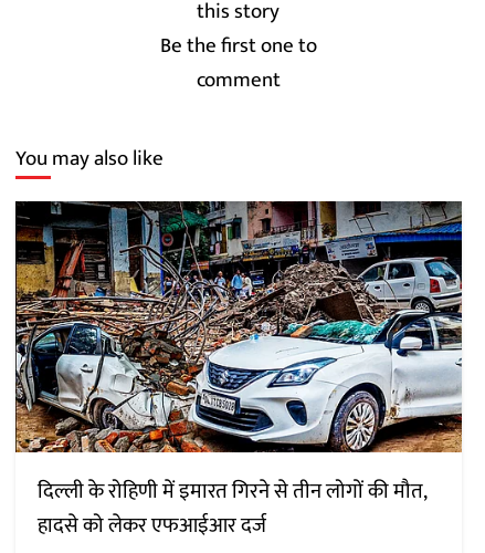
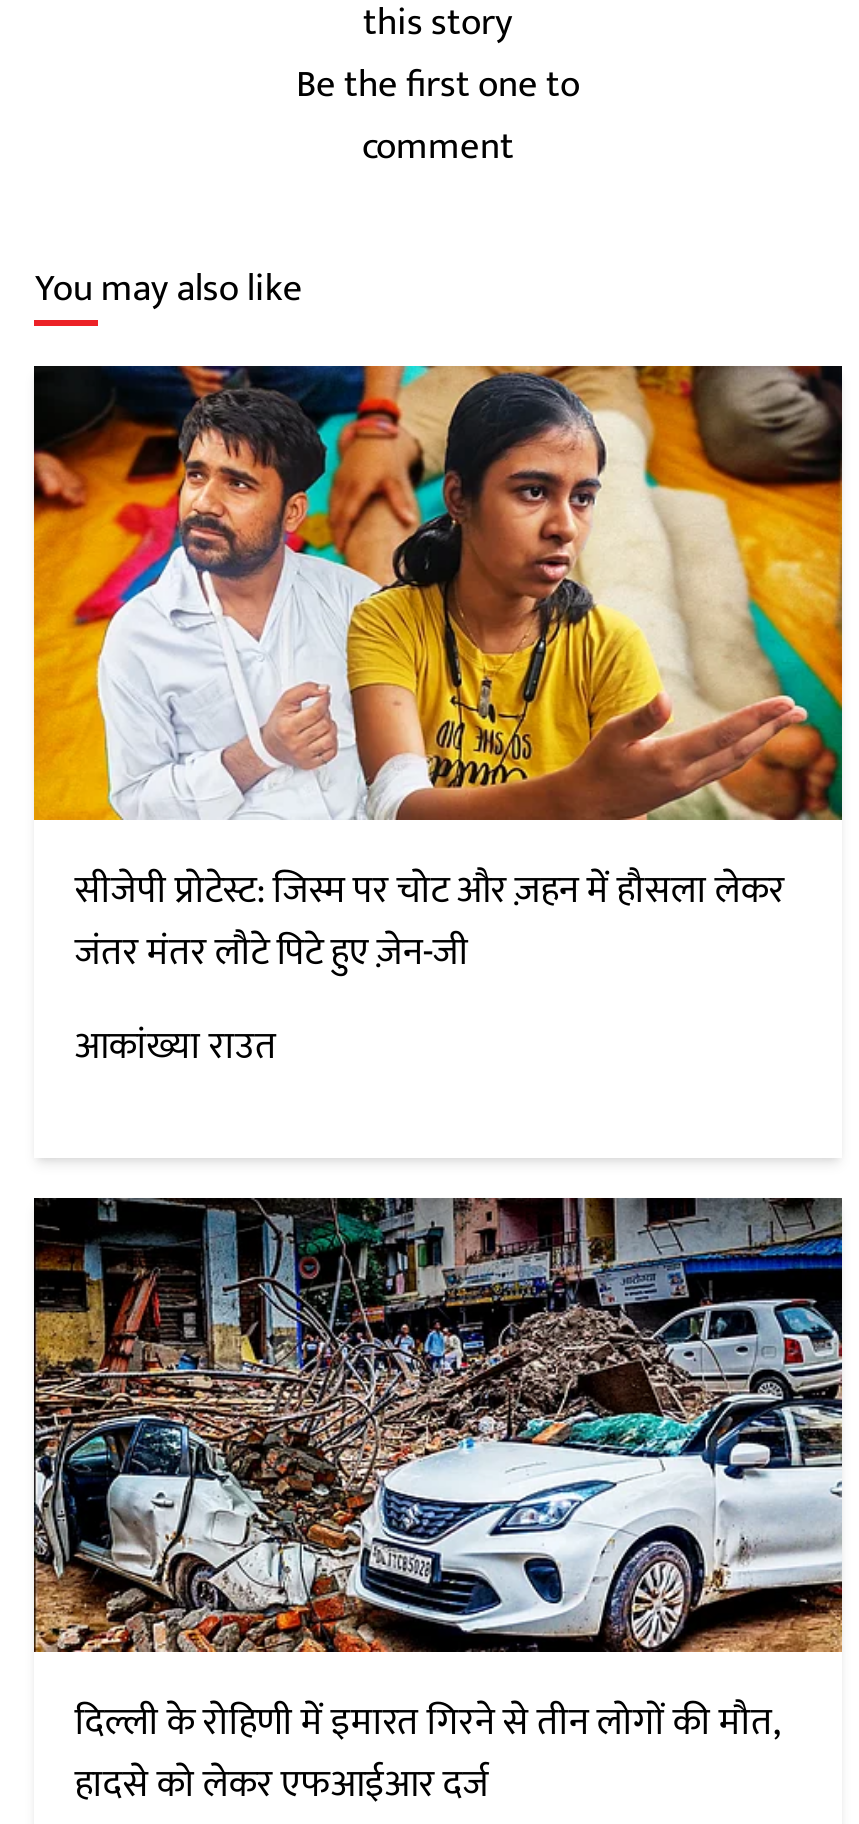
none -> [32,364,844,1078] [image] | सीजेपी प्रोटेस्ट: जिस्म पर चोट और ज़हन में हौसला लेकर | जंतर मंतर लौटे पिटे हुए ज़ेन-जी | आकांख्या राउत

